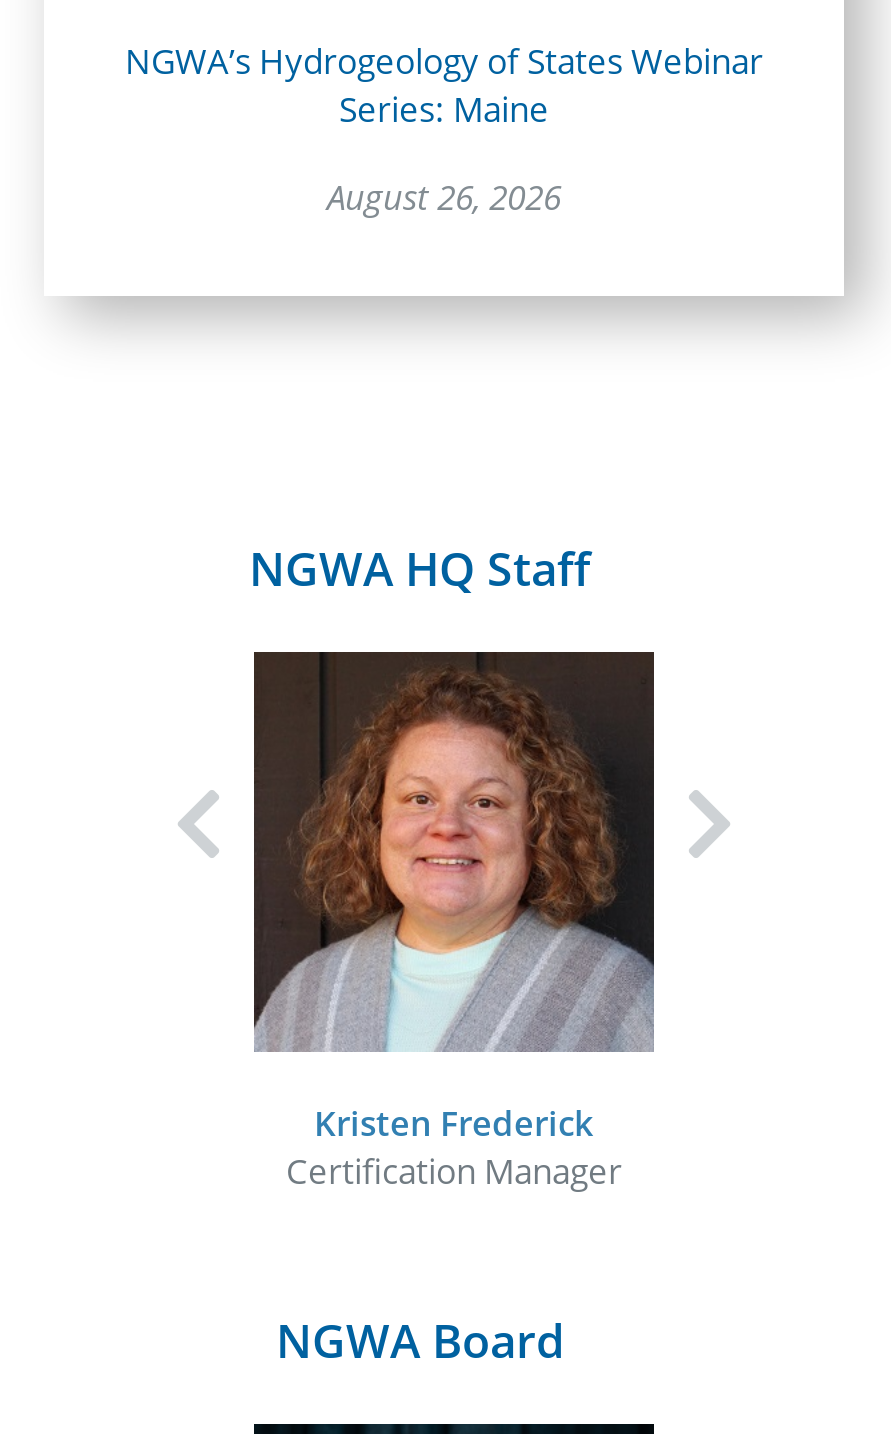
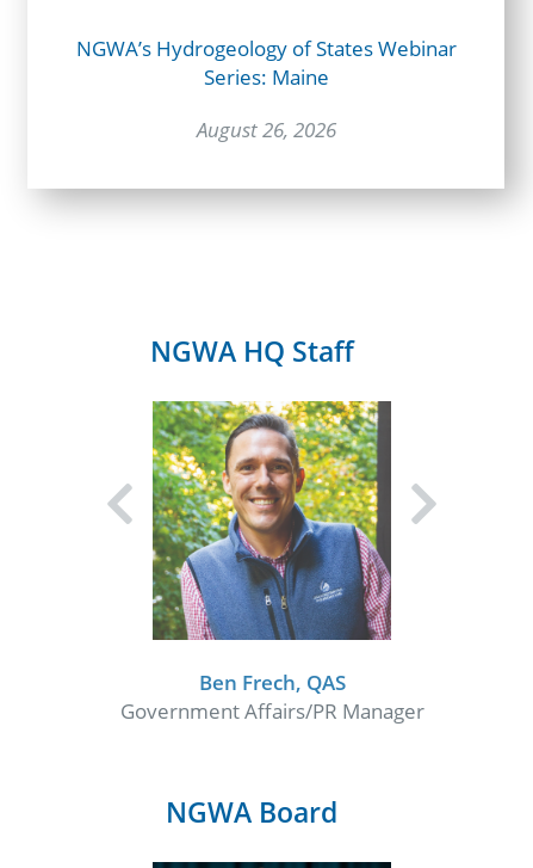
[252,650,656,1194] [image] | Kristen Frederick | Certification Manager -> [120,400,424,724] [image] | Ben Frech, QAS | Government Affairs/PR Manager

